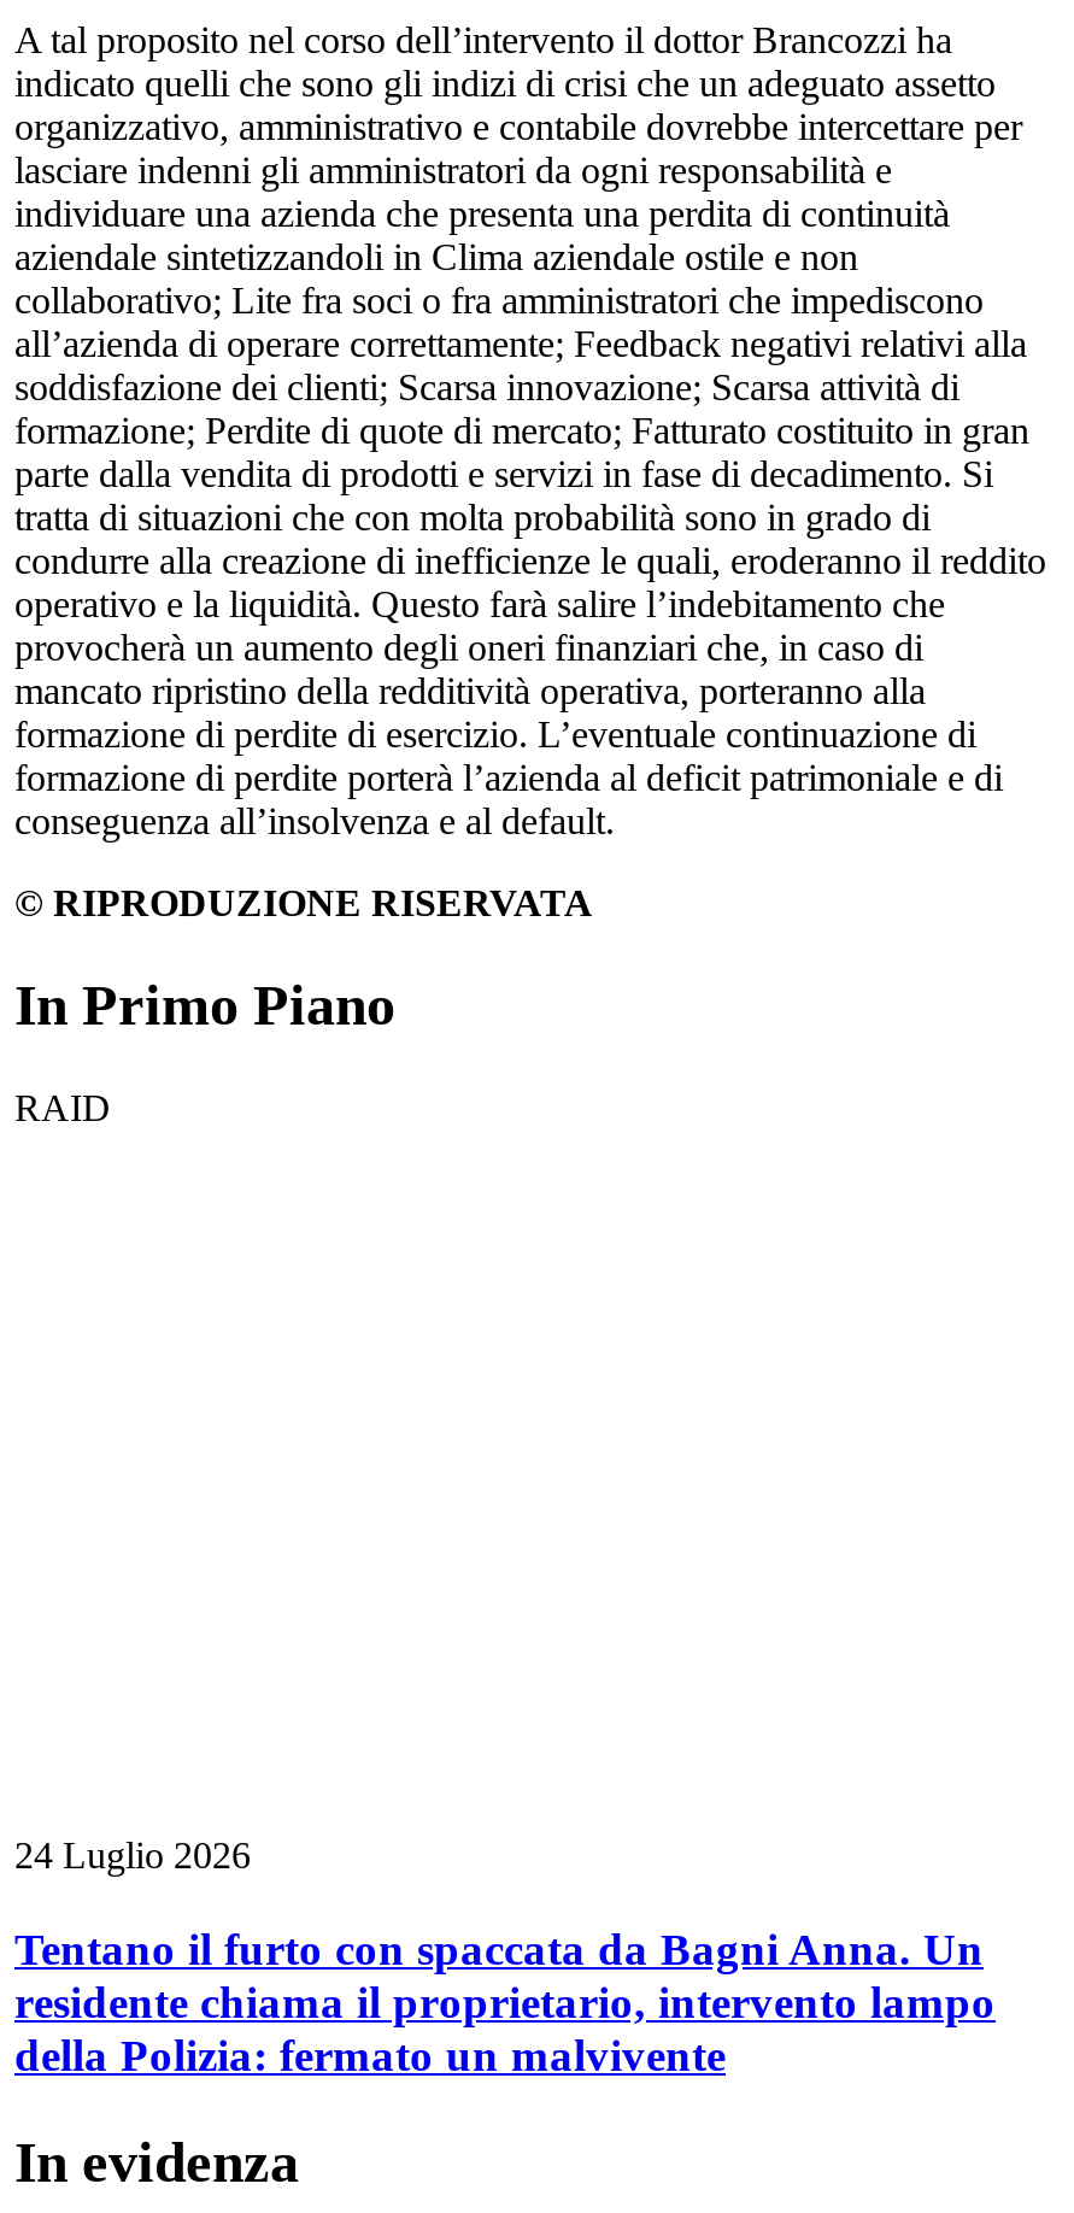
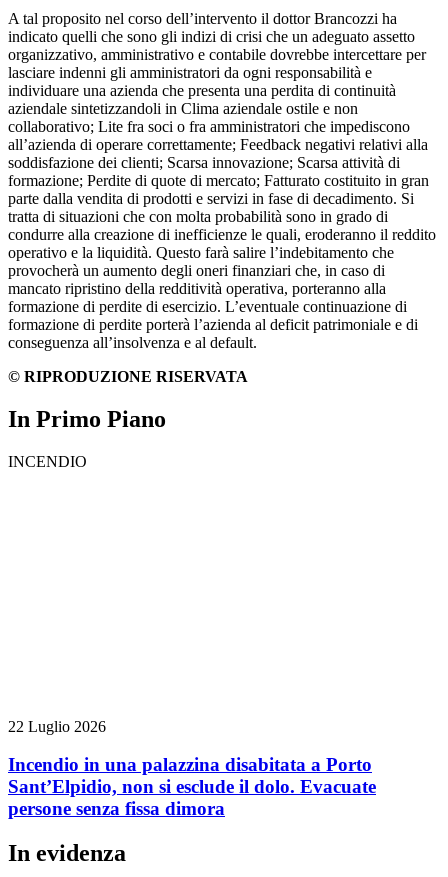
[14,1086,111,1127] RAID -> [8,453,87,470] INCENDIO
[14,1835,251,1876] 24 Luglio 2026 -> [8,718,106,735] 22 Luglio 2026
[14,1923,996,2080] Tentano il furto con spaccata da Bagni Anna. Un | residente chiama il proprietario, intervento lampo | della Polizia: fermato un malvivente -> [8,754,376,819] Incendio in una palazzina disabitata a Porto | Sant’Elpidio, non si esclude il dolo. Evacuate | persone senza fissa dimora

